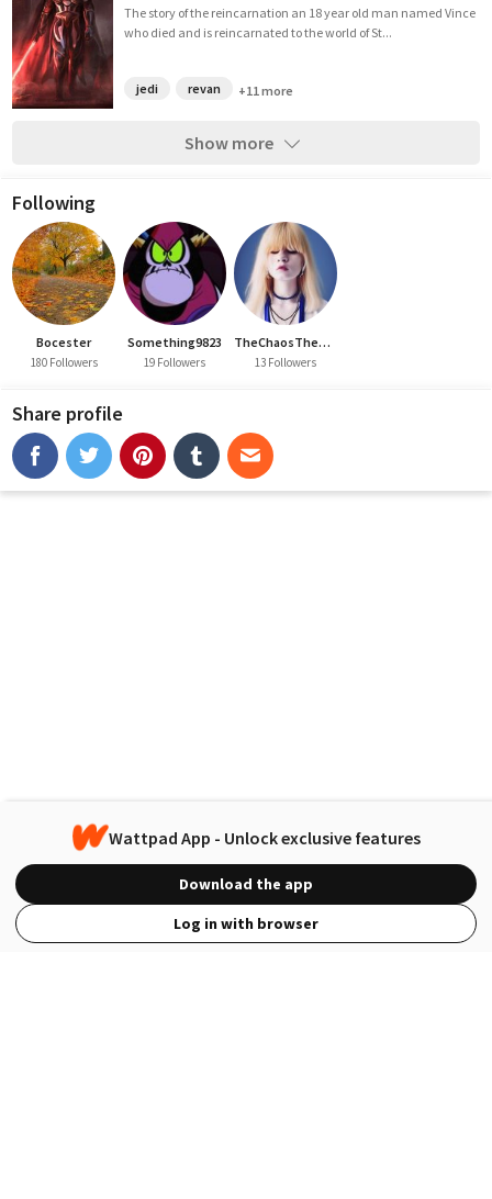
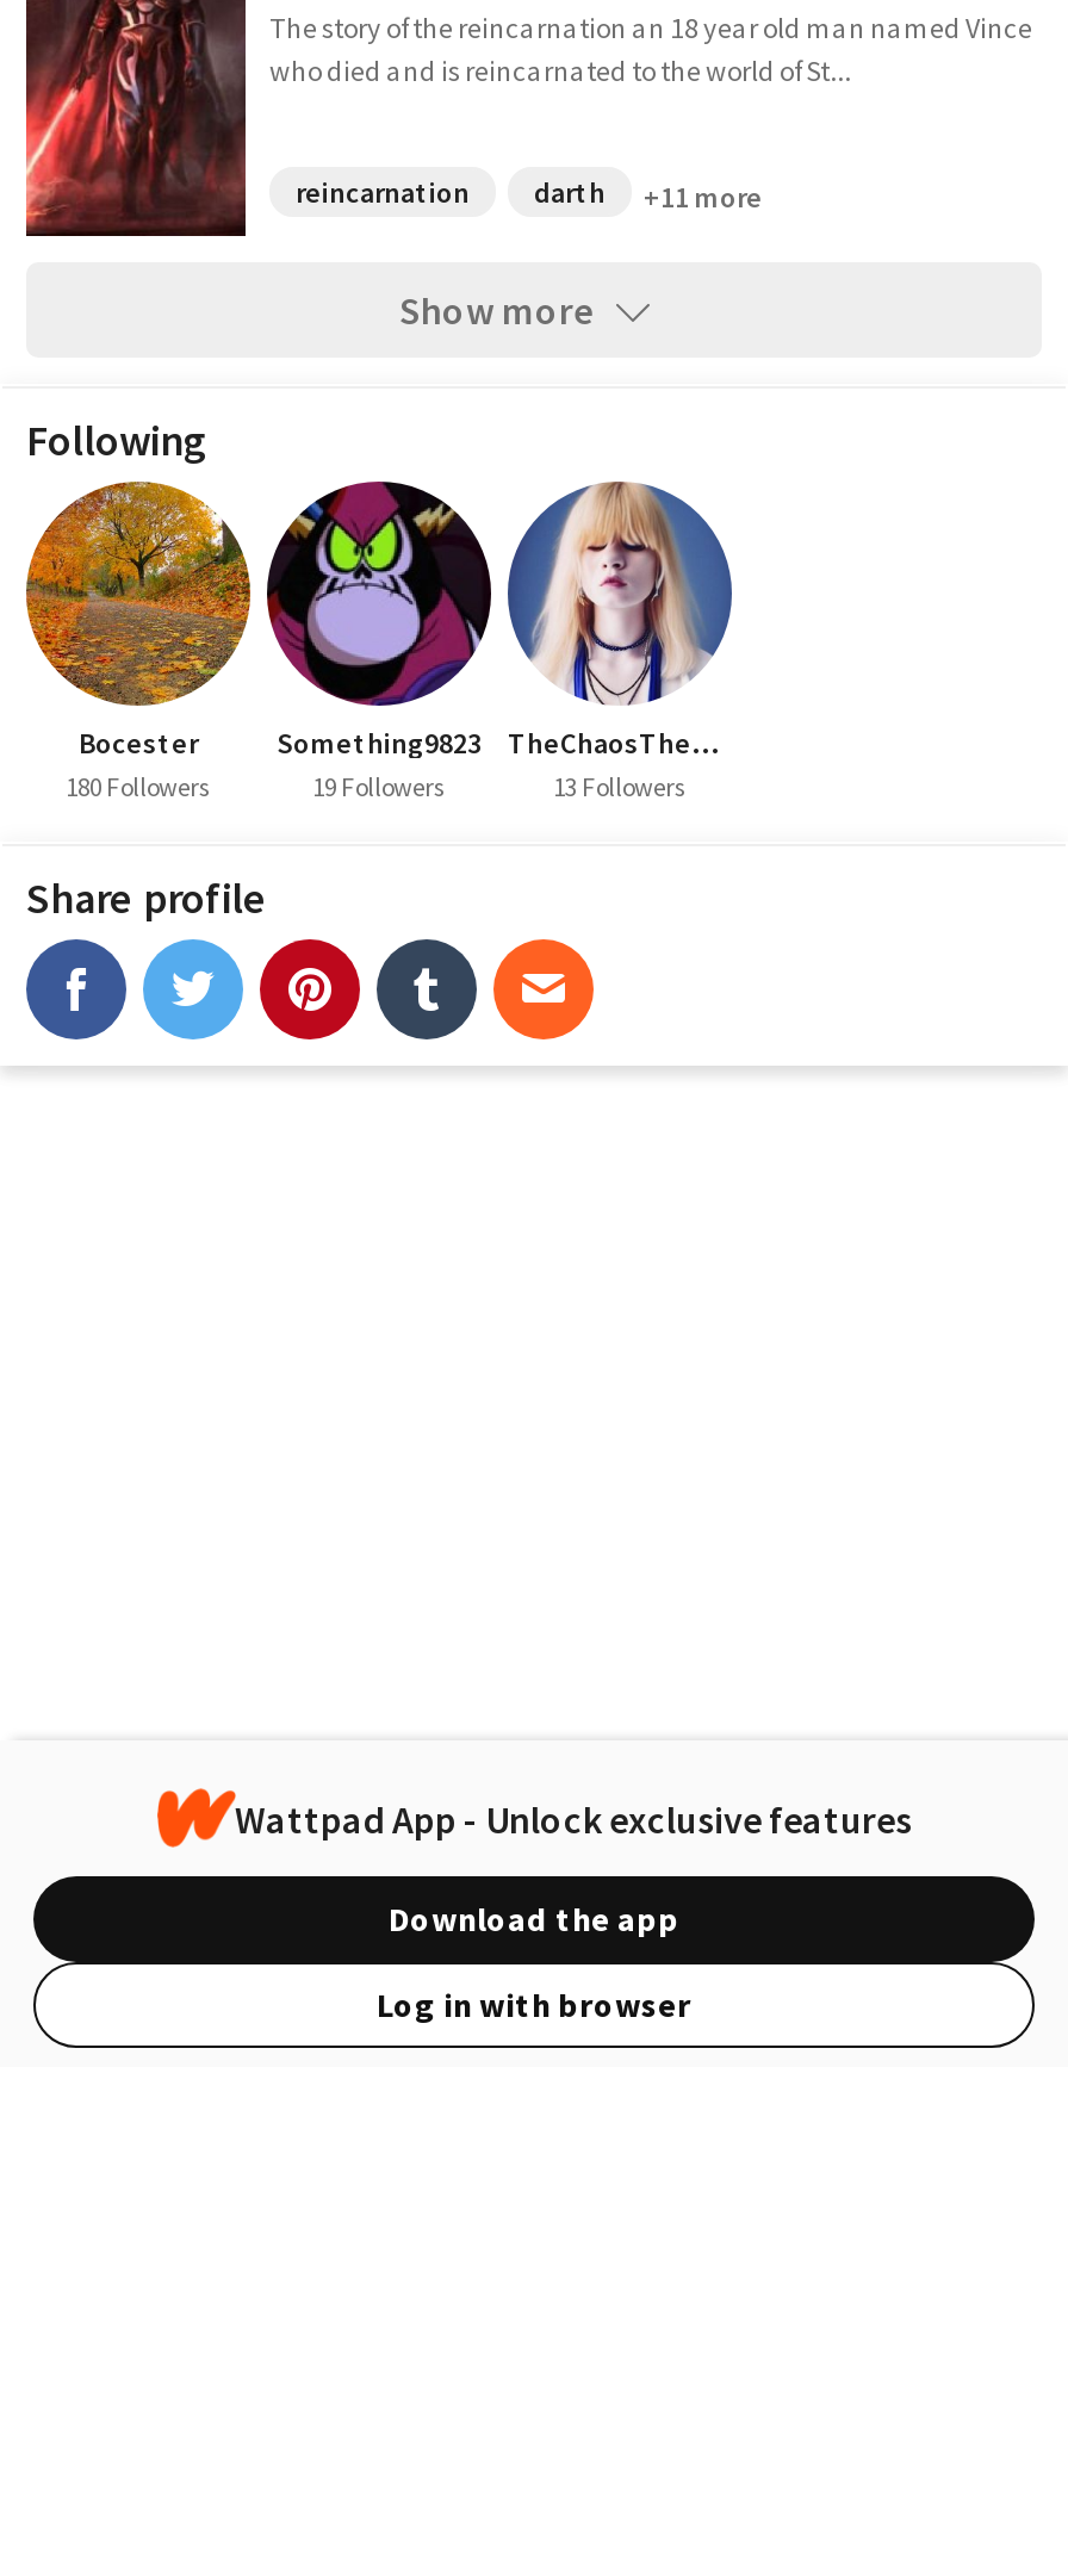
[136,80,221,97] jedi | revan -> [296,174,606,210] reincarnation | darth

